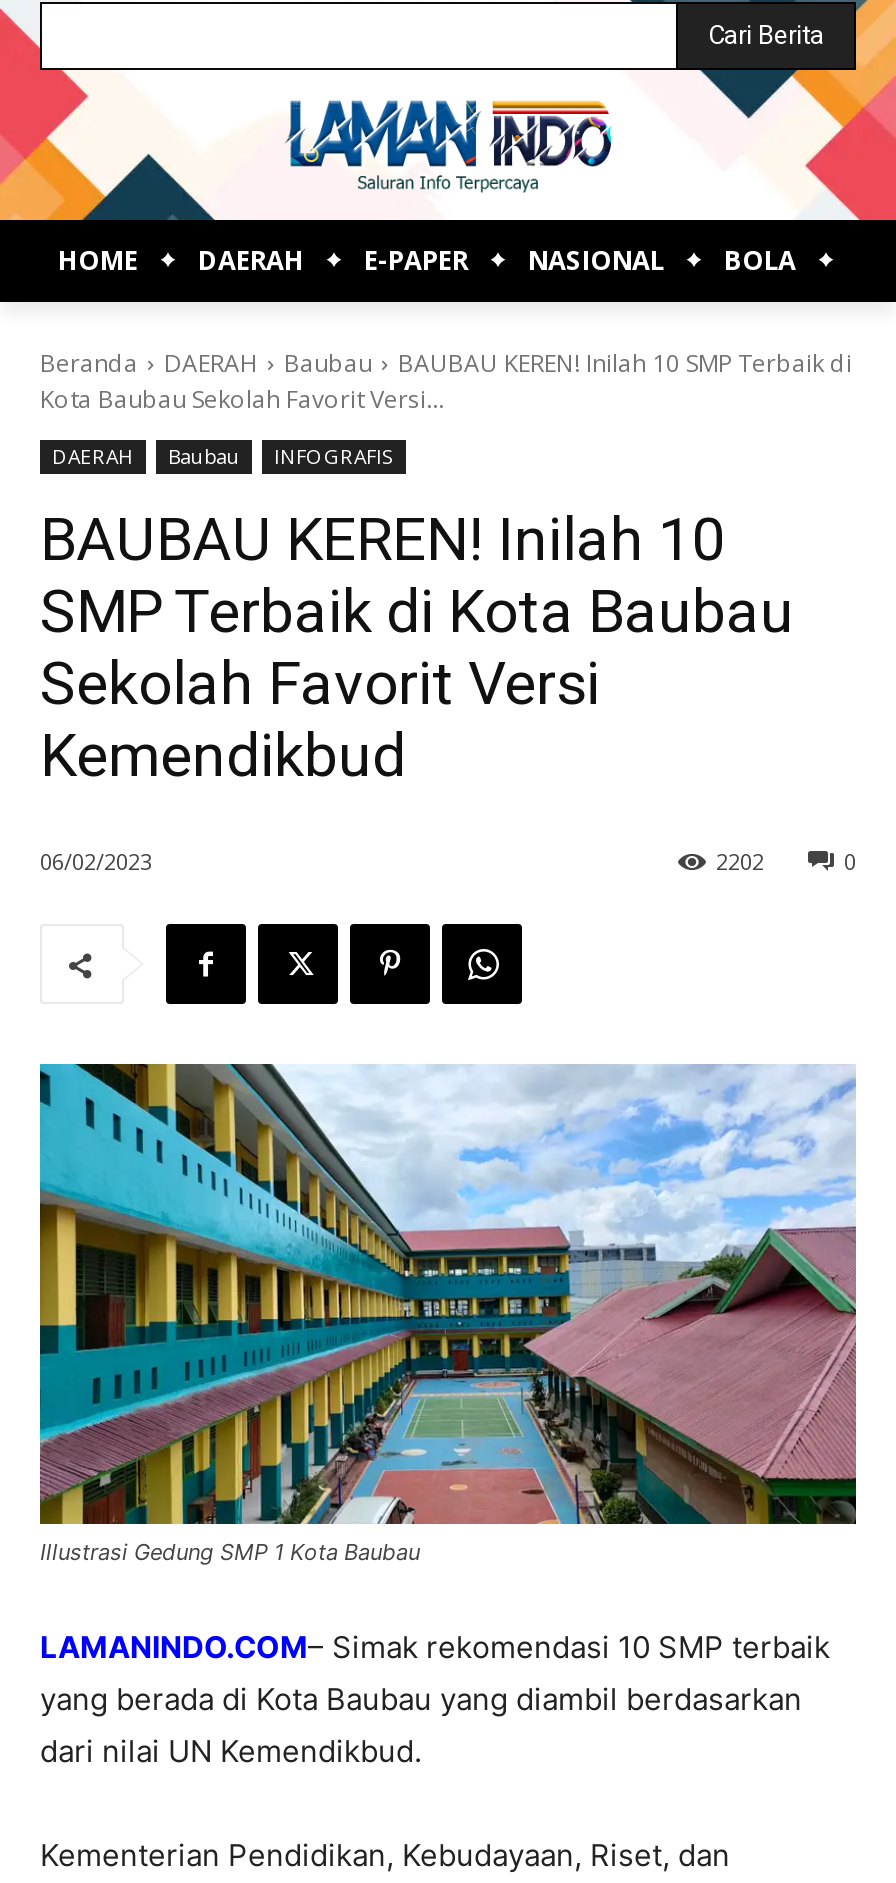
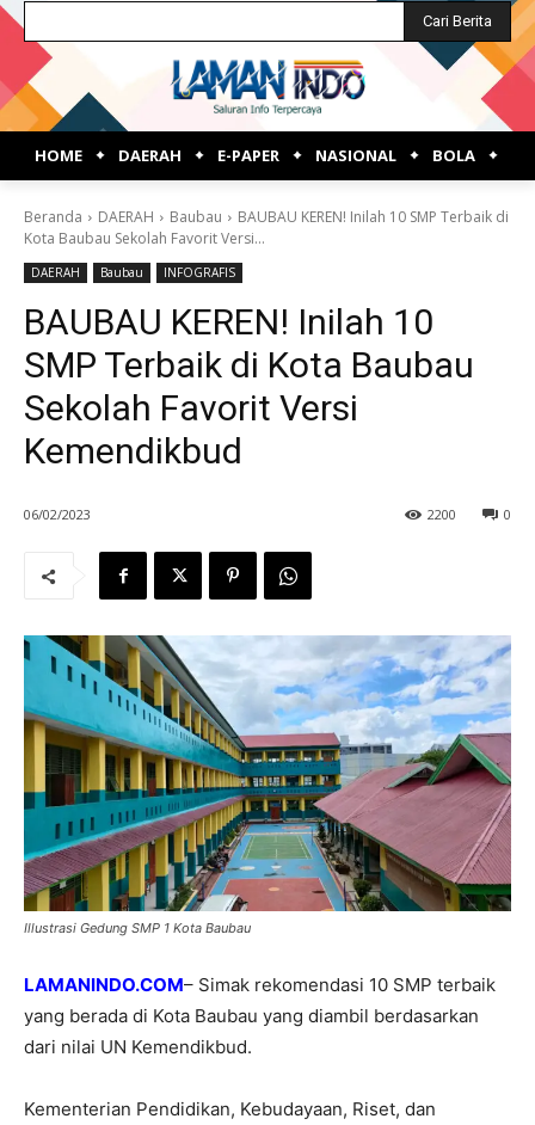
[716,846,764,876] 2202 -> [428,505,456,523] 2200

